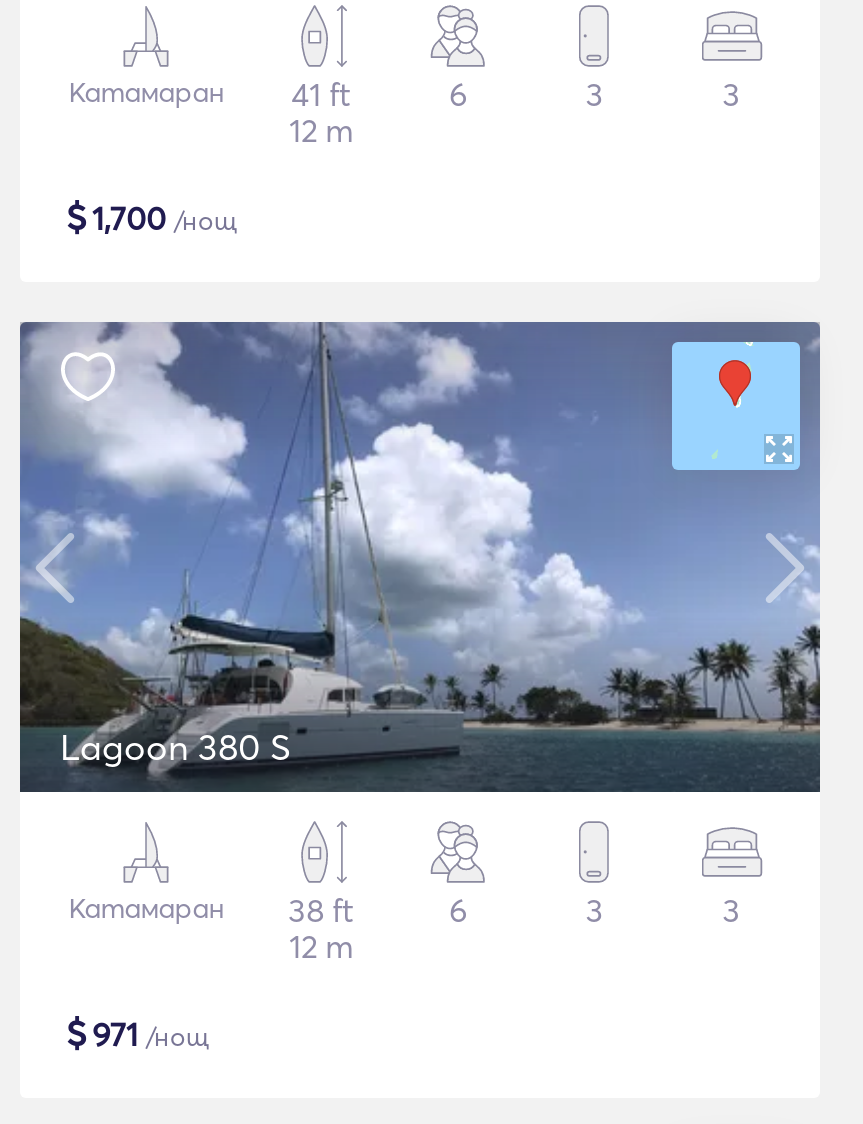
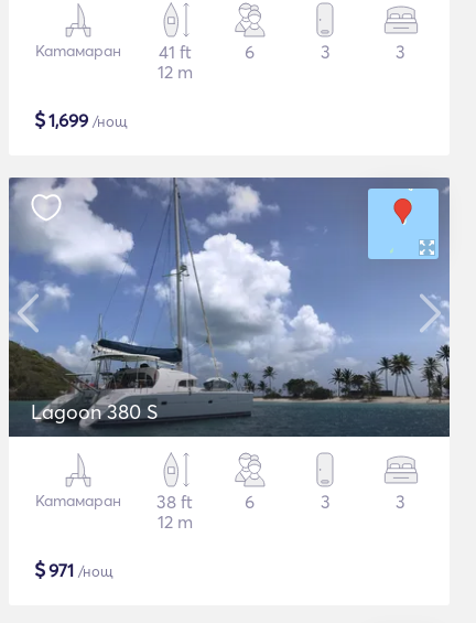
[66,194,238,240] $1,700 /нощ -> [34,107,128,132] $1,699 /нощ

